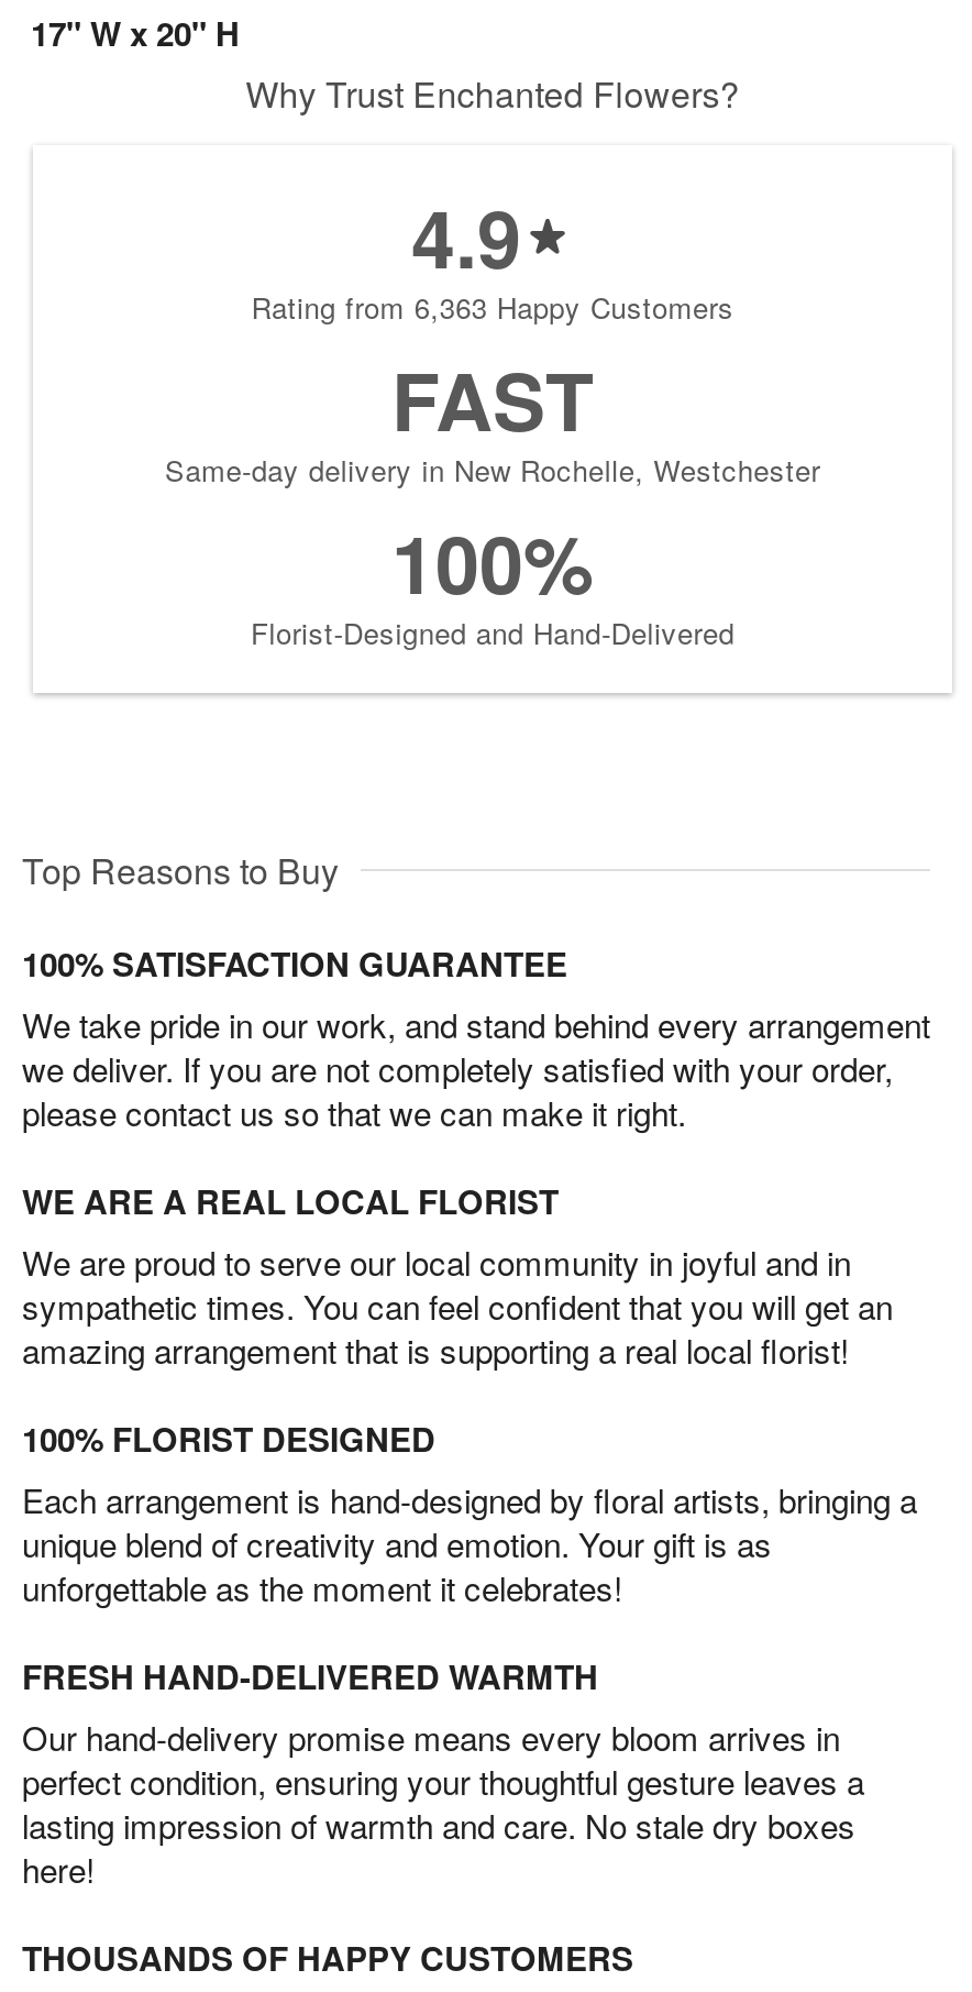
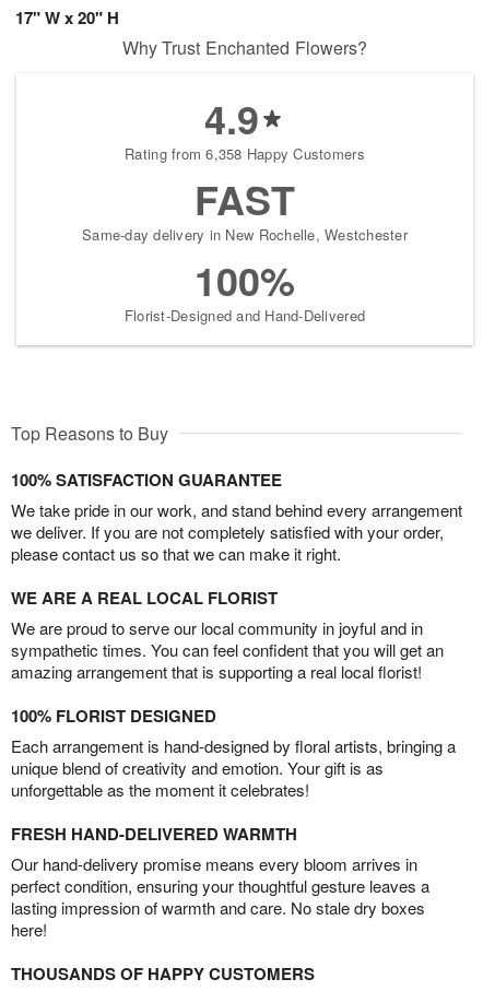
[251,287,734,329] Rating from 6,363 Happy Customers -> [125,144,365,164] Rating from 6,358 Happy Customers

